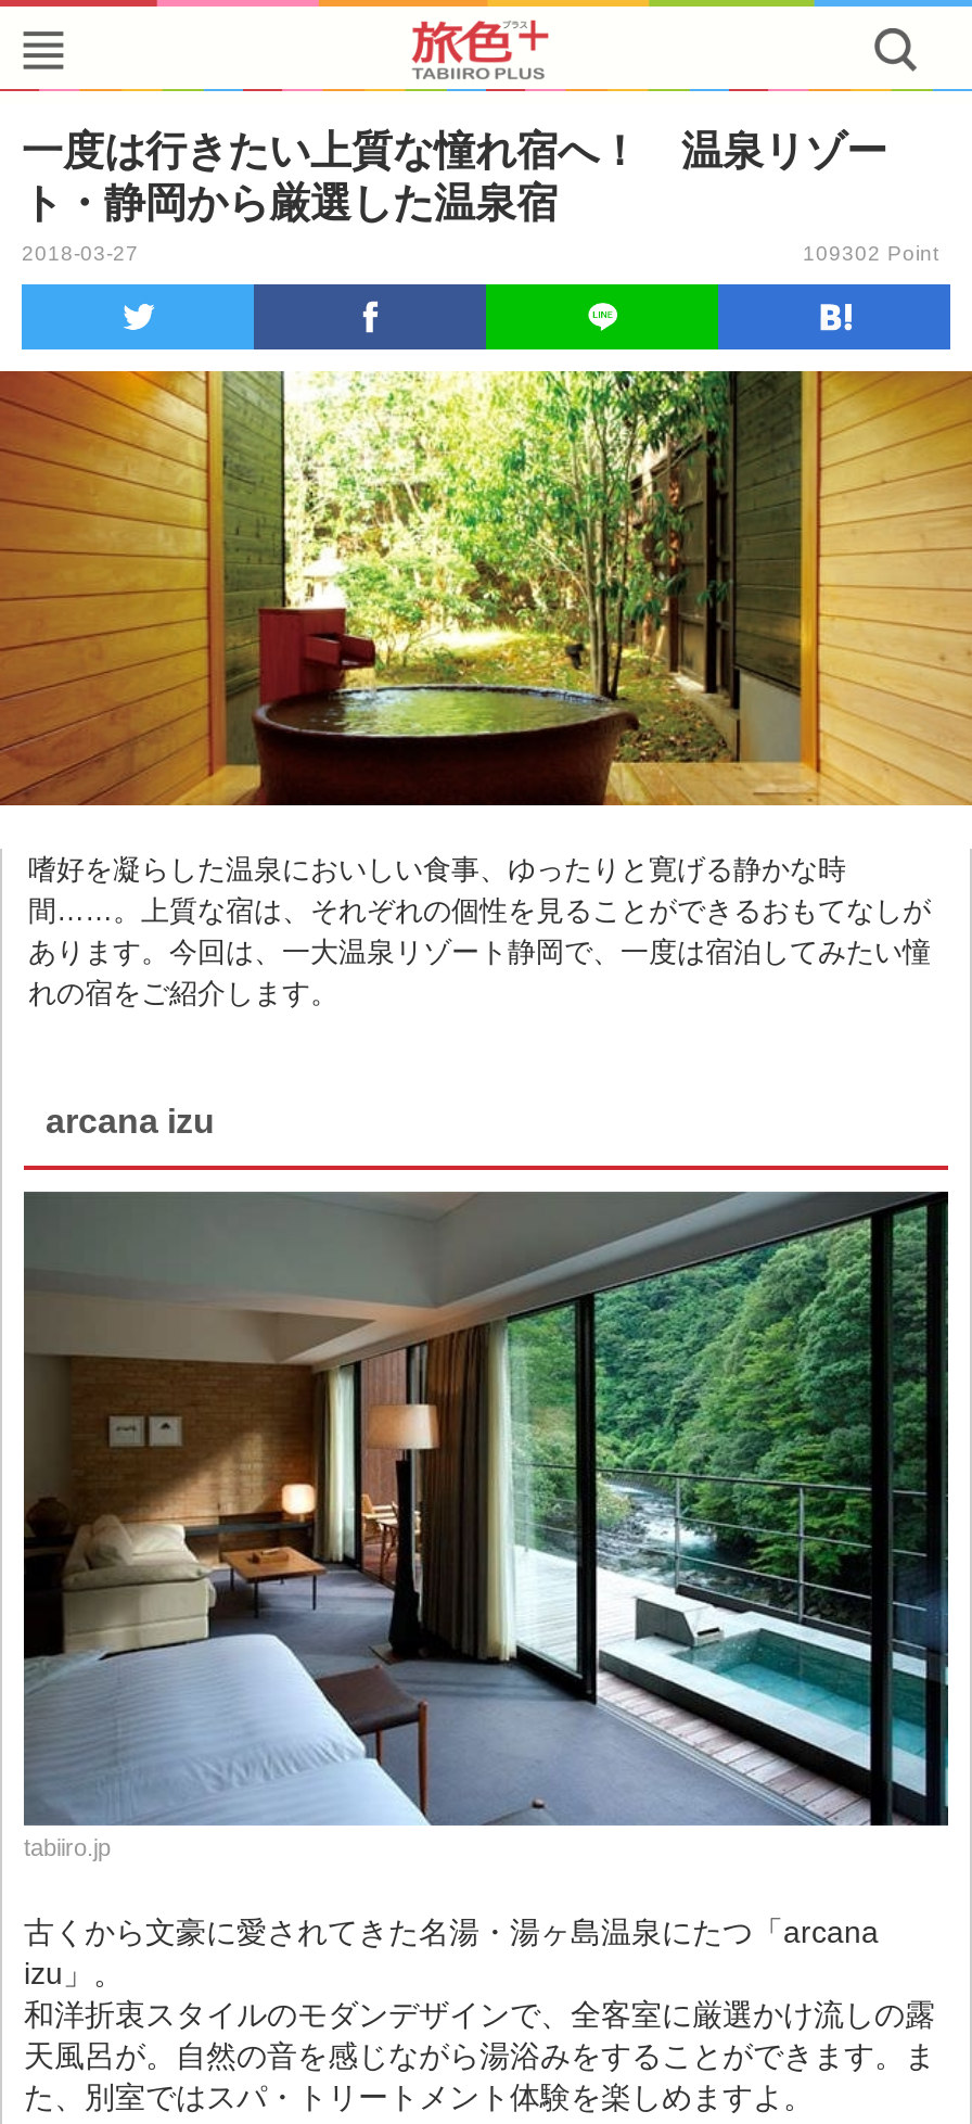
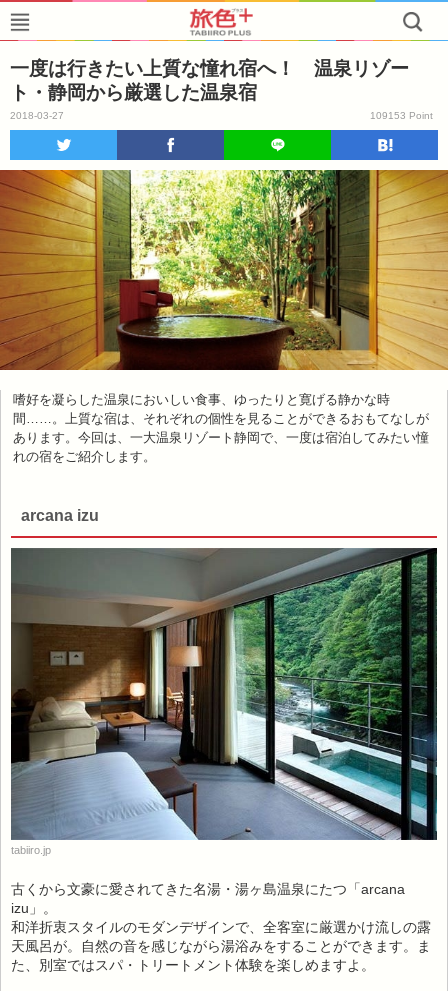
[803,241,939,265] 109302 Point -> [370,110,433,121] 109153 Point

